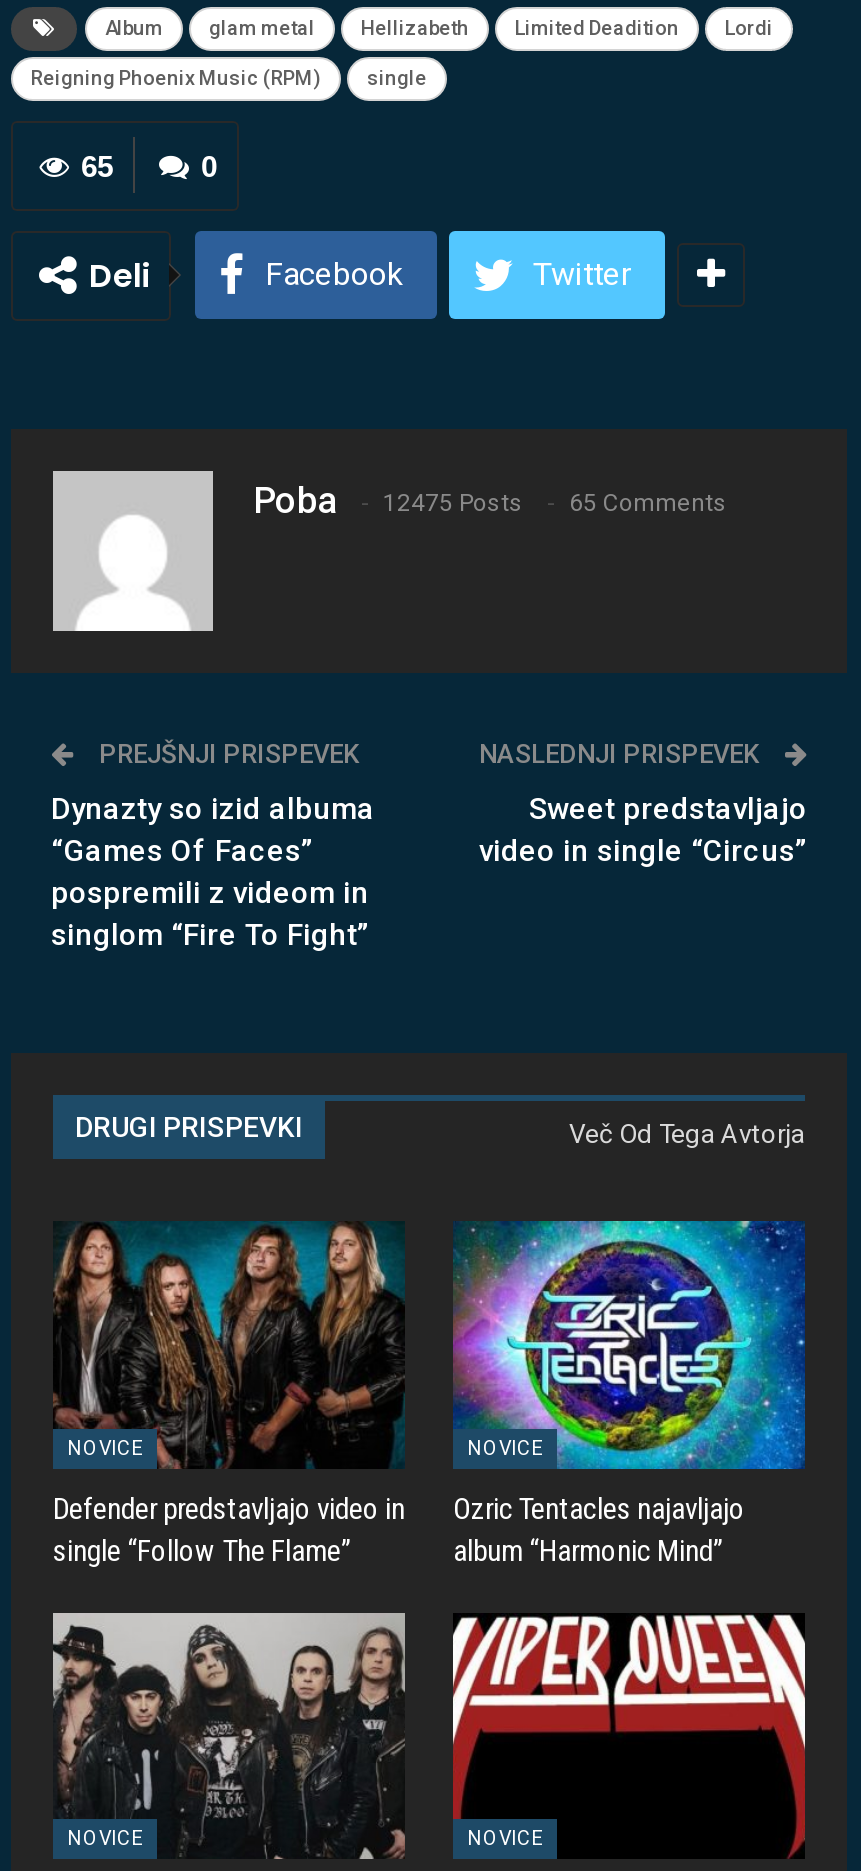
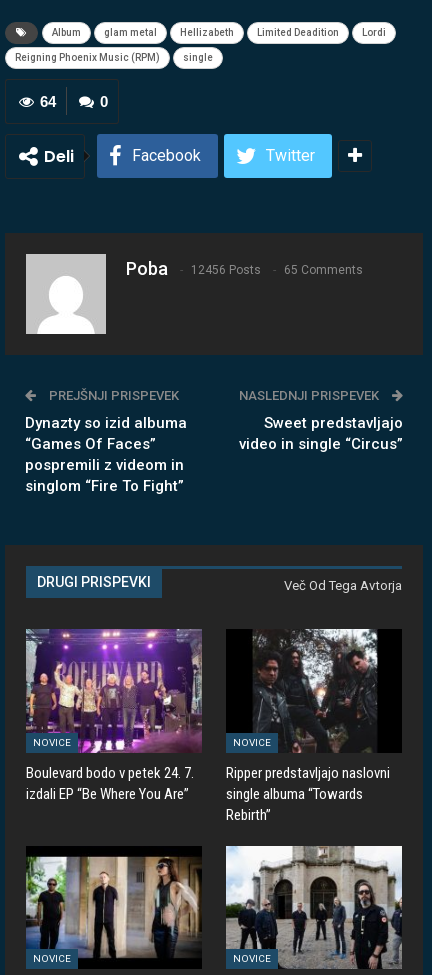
[81,148,113,182] 65 -> [40,93,56,110] 64
[253,478,727,520] Poba 12475 Posts 65 Comments -> [126,258,363,279] Poba 12456 Posts 65 Comments
[53,1221,405,1568] [image] | Defender predstavljajo video in | single “Follow The Flame” -> [25,628,203,803] [image] | Boulevard bodo v petek 24. 7. | izdali EP “Be Where You Are”
[451,1219,807,1568] [image] | Ozric Tentacles najavljajo | album “Harmonic Mind” -> [226,628,402,824] [image] | Ripper predstavljajo naslovni | single albuma “Towards | Rebirth”
[51,1611,407,1861] [image] -> [25,846,202,969] [image]
[451,1613,807,1859] [image] -> [225,845,403,969] [image]

